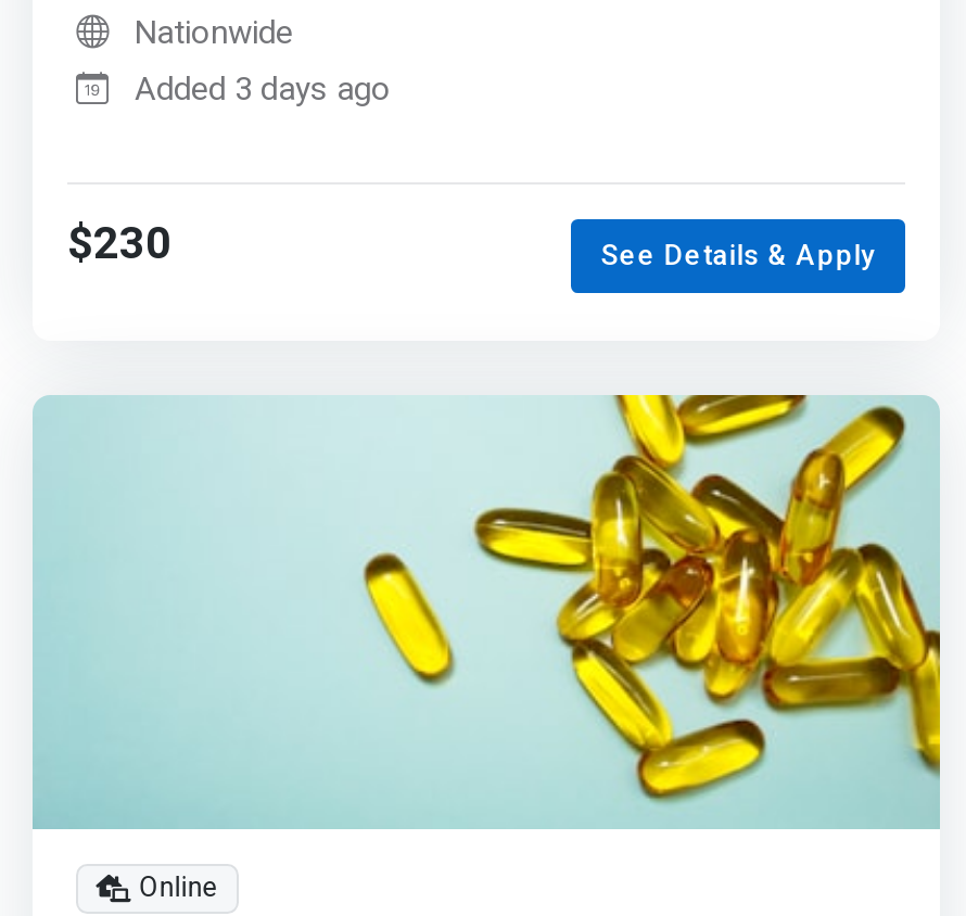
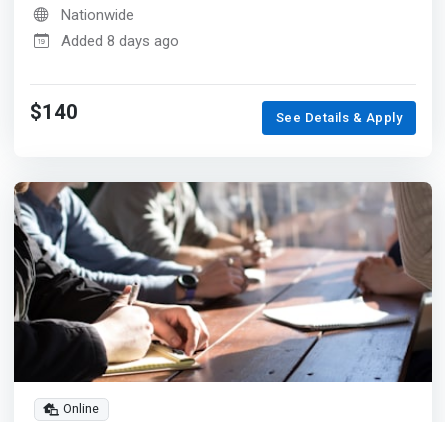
[135,69,391,109] Added 3 days ago -> [61,32,179,50] Added 8 days ago
[67,213,171,278] $230 -> [30,98,78,128] $140
[33,393,942,829] [image] -> [13,181,433,383] [image]

